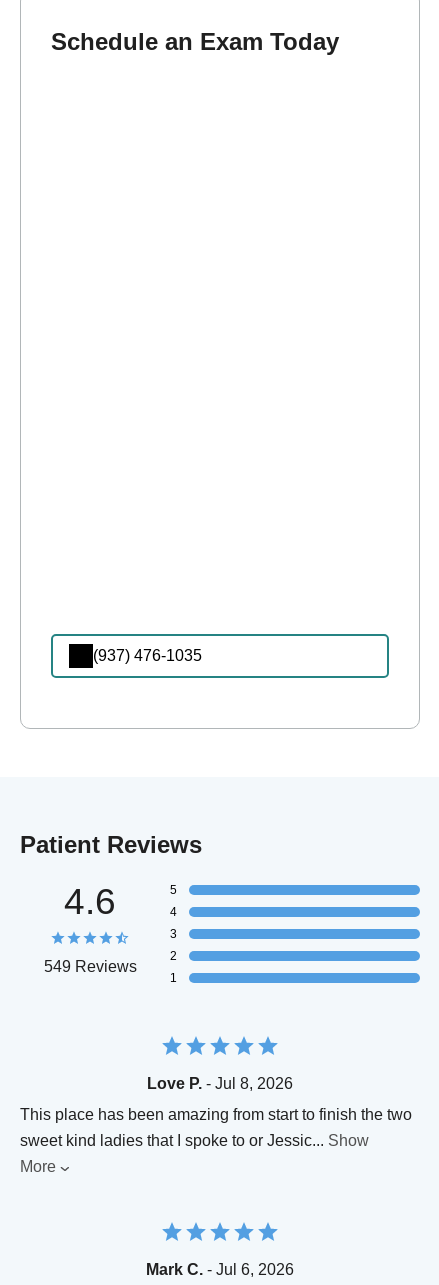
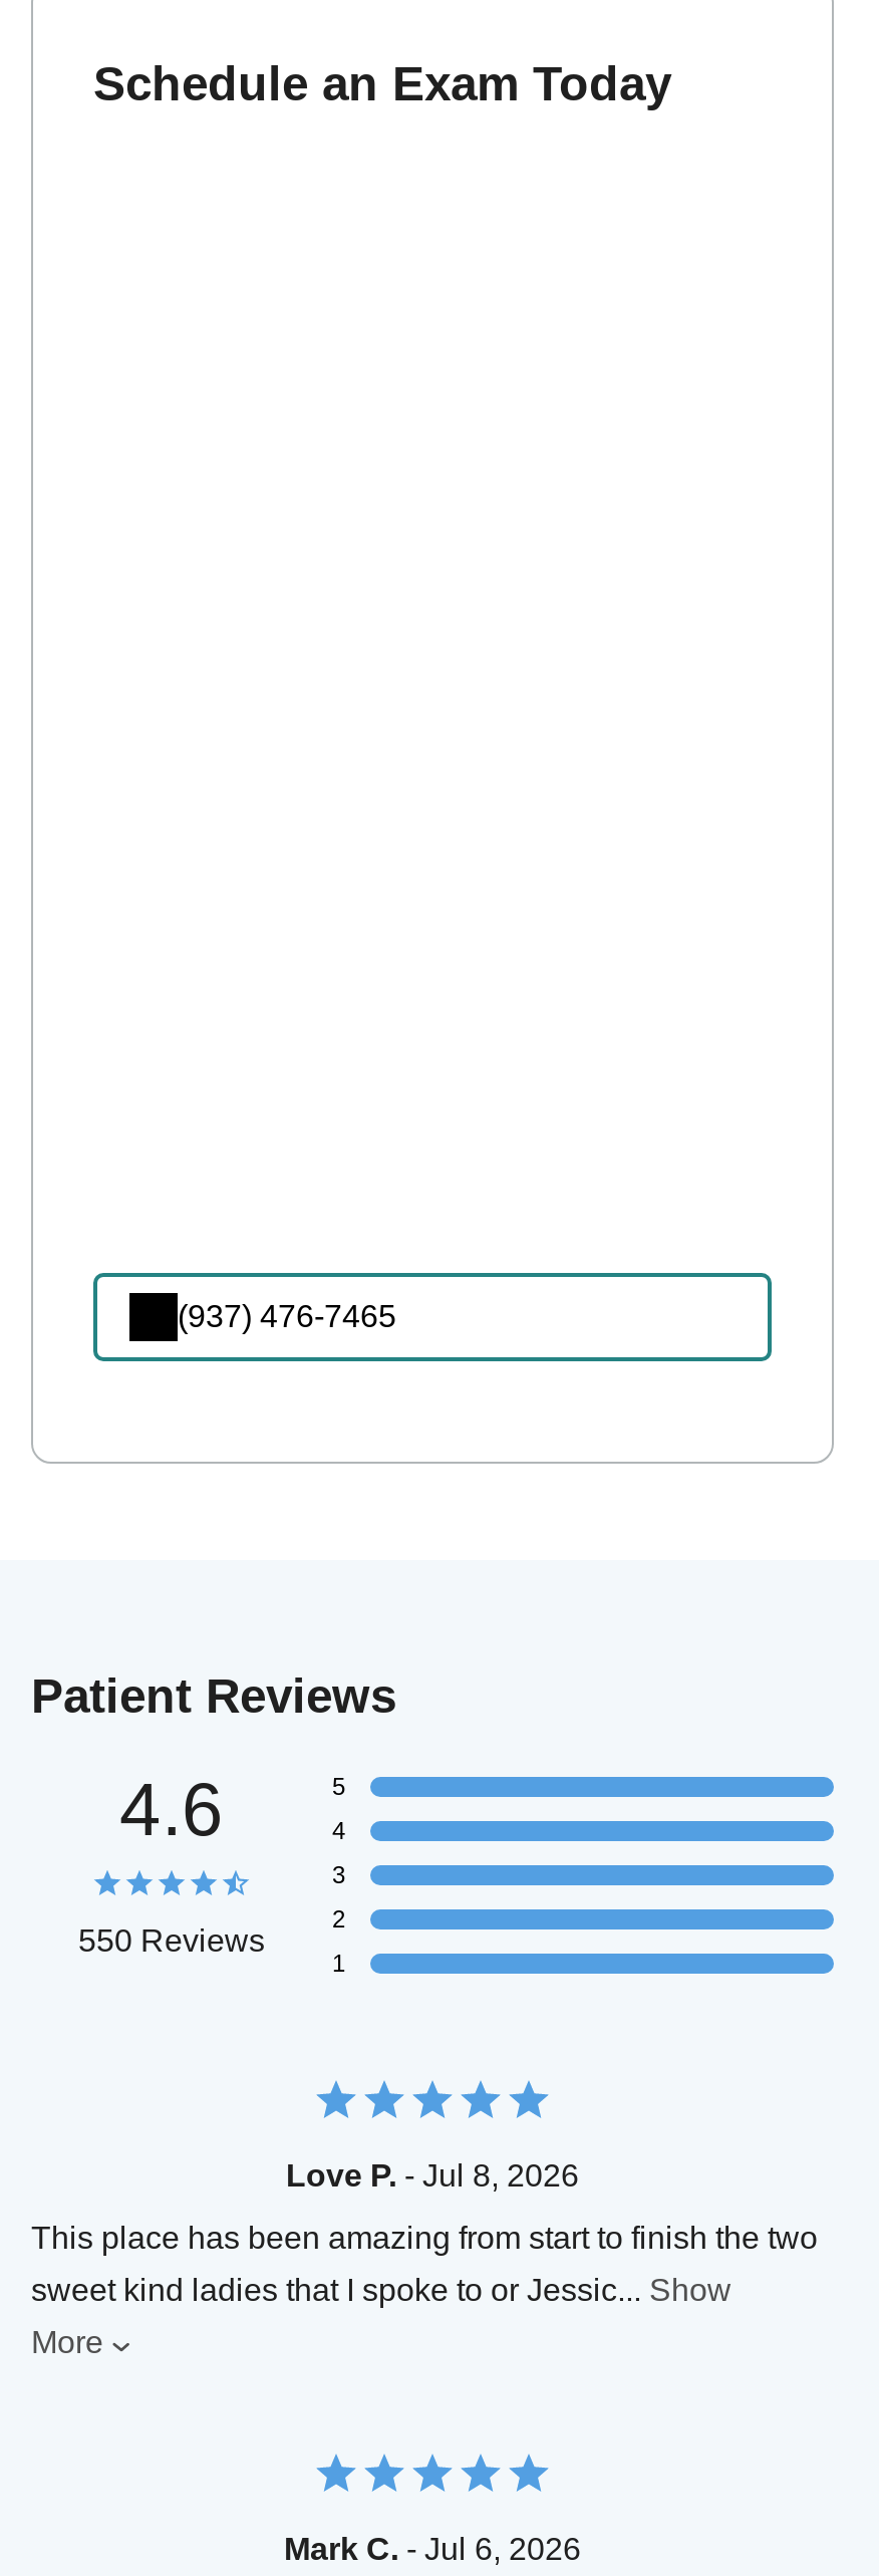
[93,647,202,664] (937) 476-1035 -> [178,1300,396,1334] (937) 476-7465
[43,958,136,975] 549 Reviews -> [78,1923,265,1957] 550 Reviews

